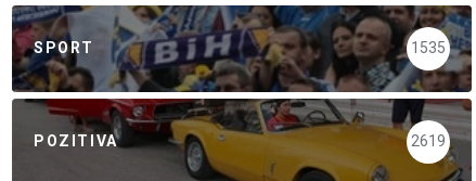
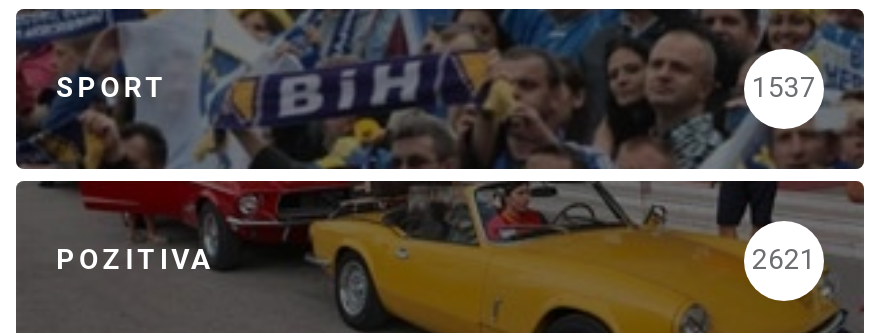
[411,39,446,56] 1535 -> [752,71,816,103] 1537
[411,132,446,150] 2619 -> [752,243,816,275] 2621

